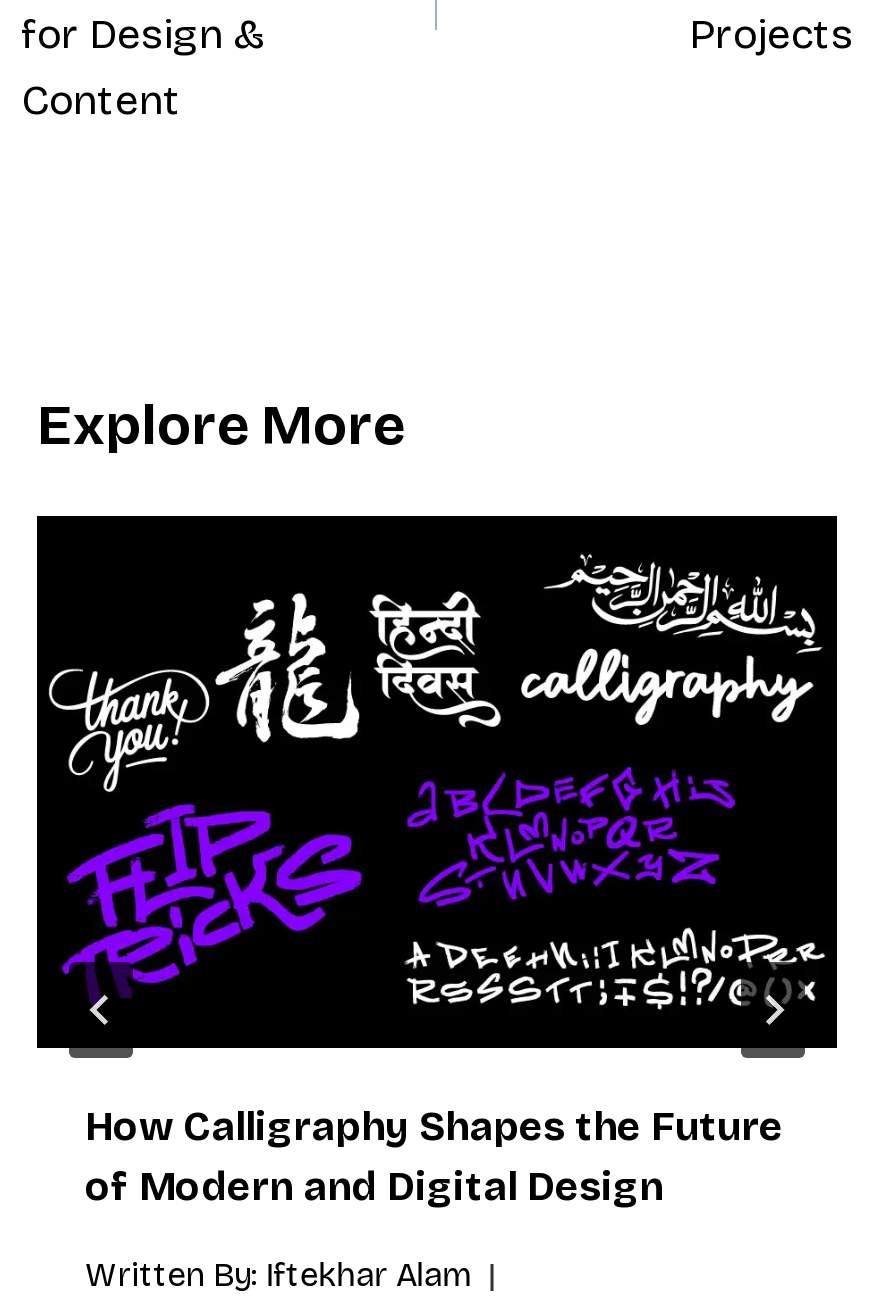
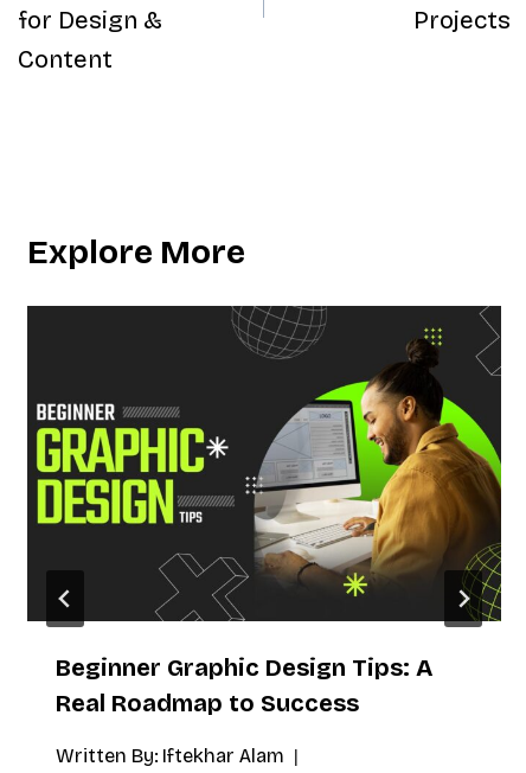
[41,518,839,1210] [image] | How Calligraphy Shapes the Future | of Modern and Digital Design -> [28,306,502,718] [image] | Beginner Graphic Design Tips: A | Real Roadmap to Success

